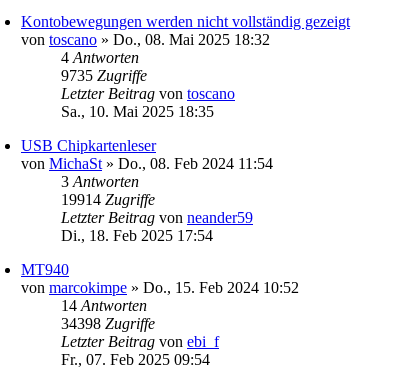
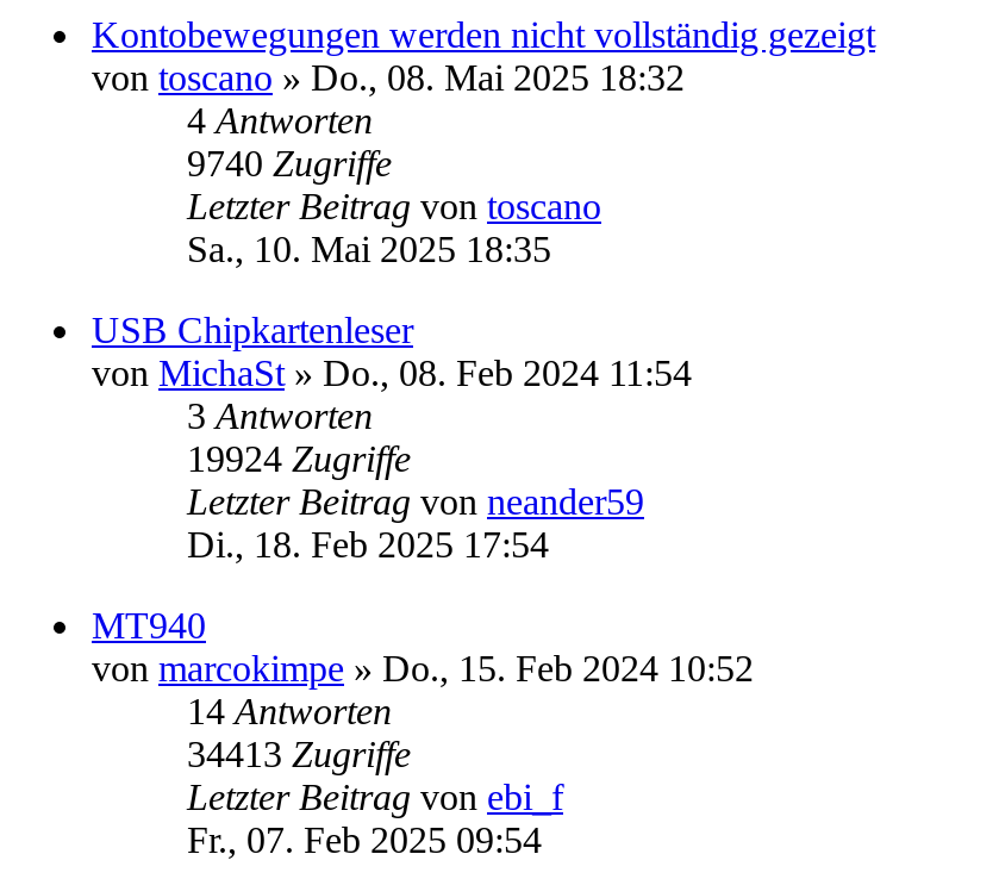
[61,67,147,84] 9735 Zugriffe -> [187,143,392,183] 9740 Zugriffe
[61,191,155,208] 19914 Zugriffe -> [187,438,411,479] 19924 Zugriffe
[61,315,155,332] 34398 Zugriffe -> [187,733,411,774] 34413 Zugriffe

